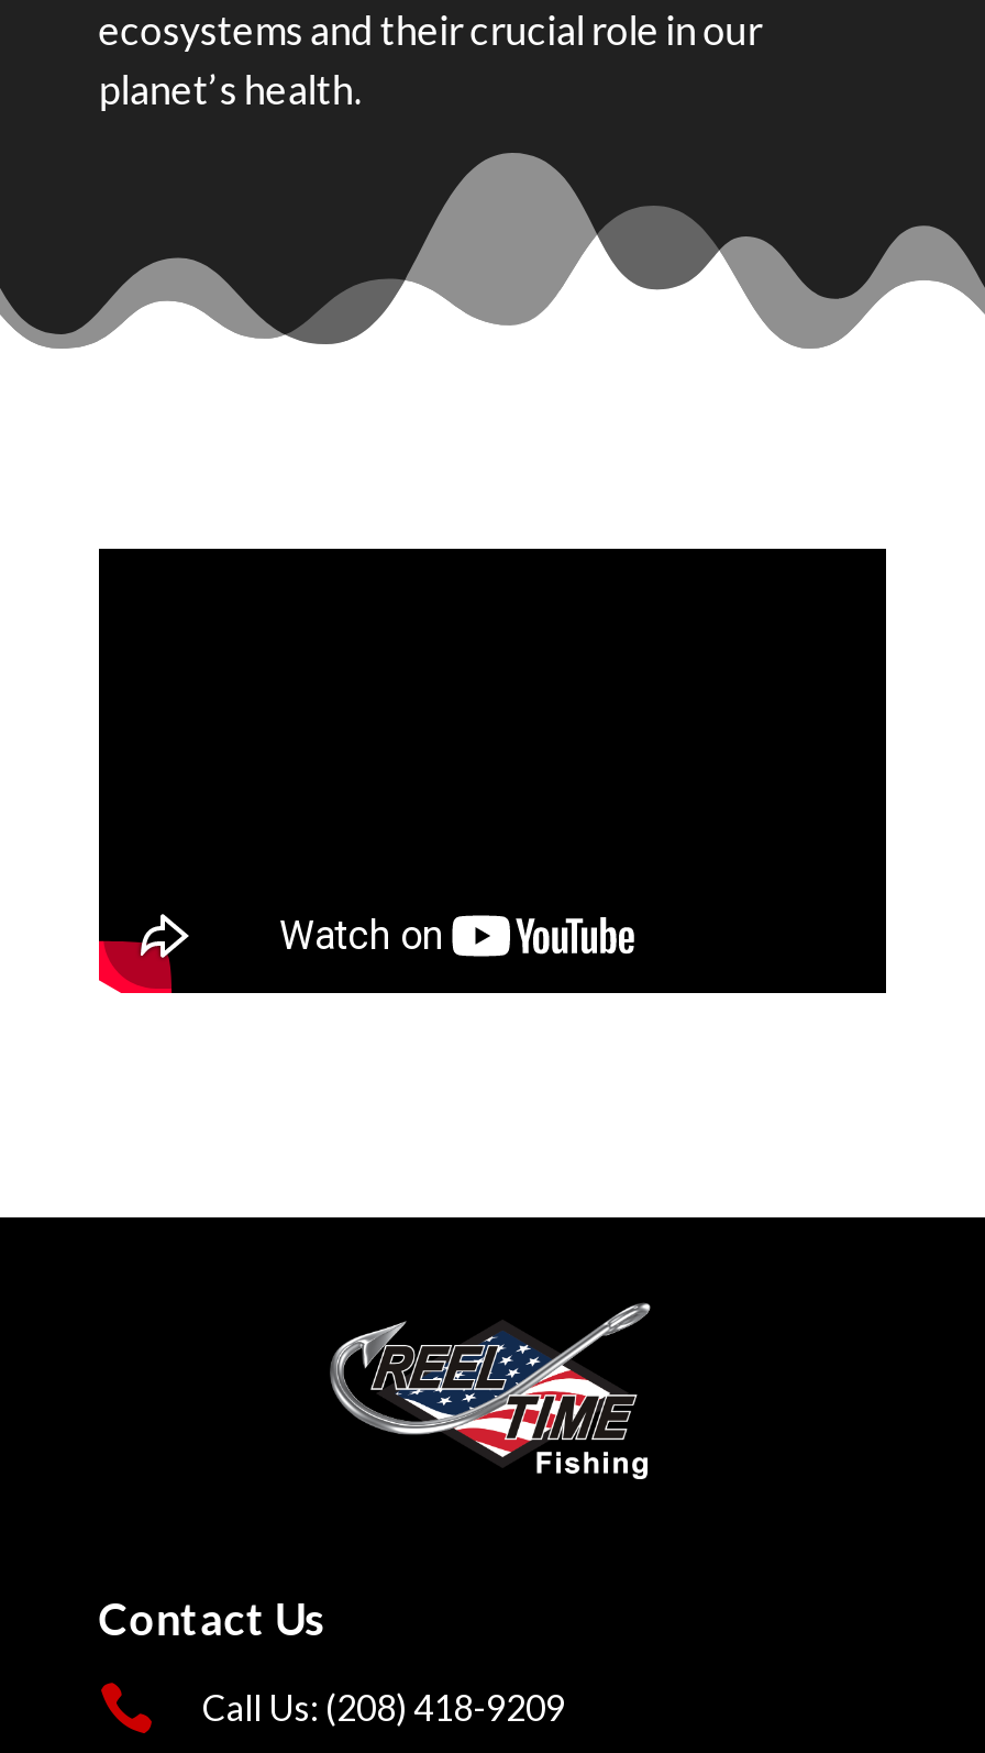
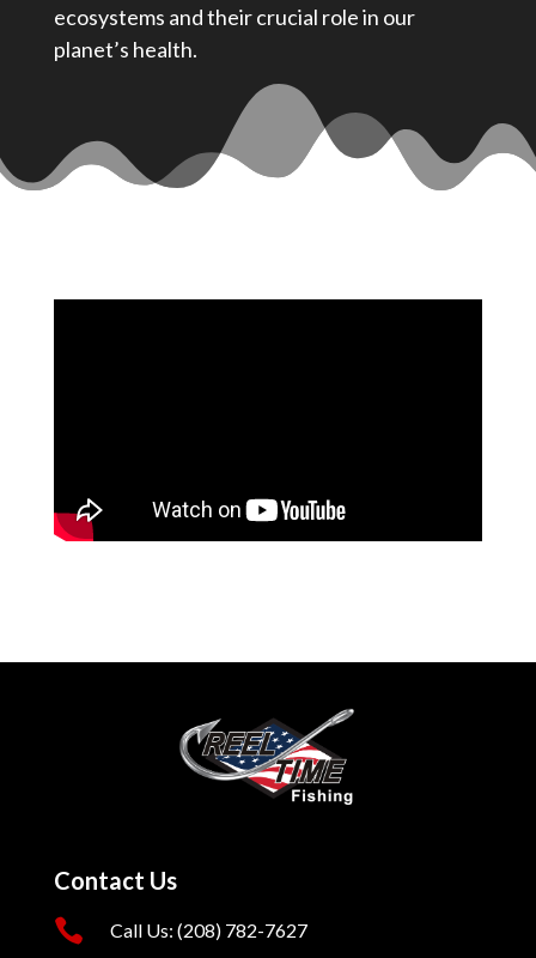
[202,1687,565,1729] Call Us: (208) 418-9209 -> [110,918,307,941] Call Us: (208) 782-7627

